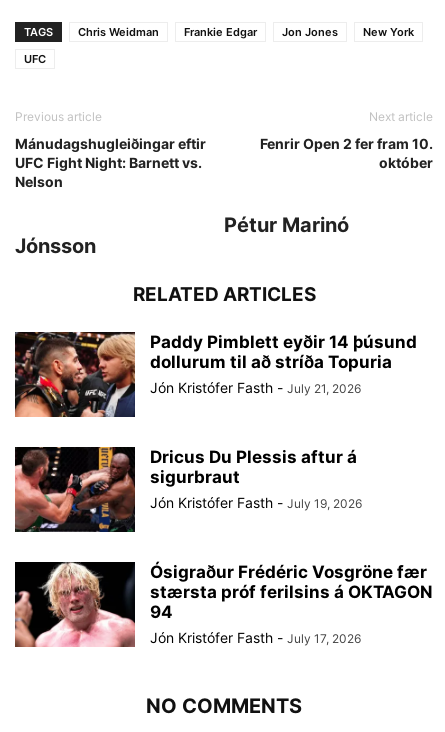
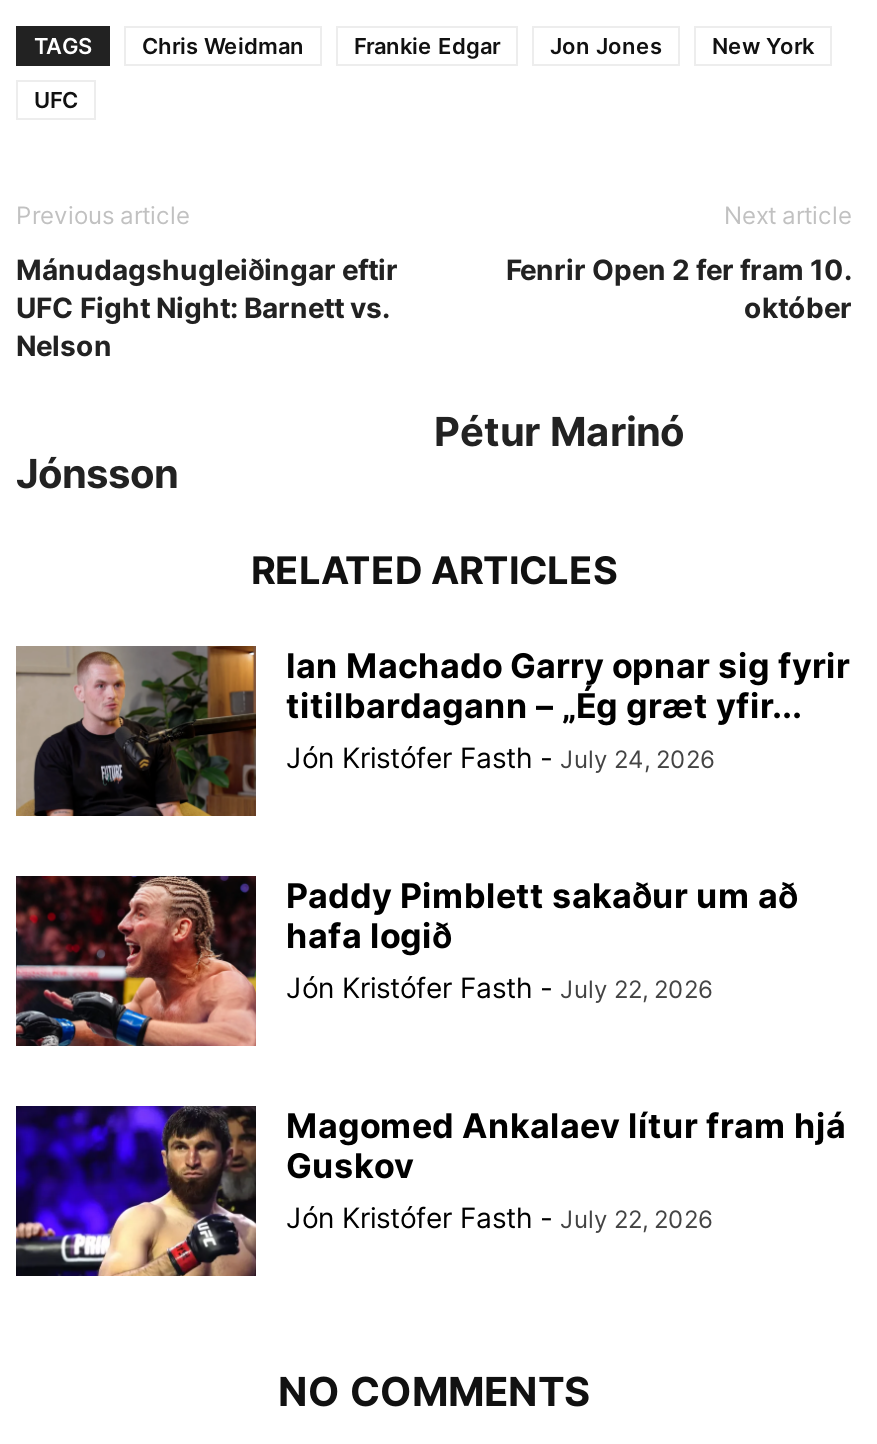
[15,332,417,418] [image] | Paddy Pimblett eyðir 14 þúsund | dollurum til að stríða Topuria | Jón Kristófer Fasth - July 21, 2026 -> [16,646,850,818] [image] | Ian Machado Garry opnar sig fyrir | titilbardagann – „Ég græt yfir... | Jón Kristófer Fasth - July 24, 2026
[14,446,362,533] [image] | Dricus Du Plessis aftur á | sigurbraut | Jón Kristófer Fasth - July 19, 2026 -> [14,874,798,1048] [image] | Paddy Pimblett sakaður um að | hafa logið | Jón Kristófer Fasth - July 22, 2026
[14,561,433,648] [image] | Ósigraður Frédéric Vosgröne fær | stærsta próf ferilsins á OKTAGON | 94 | Jón Kristófer Fasth - July 17, 2026 -> [14,1104,846,1278] [image] | Magomed Ankalaev lítur fram hjá | Guskov | Jón Kristófer Fasth - July 22, 2026

